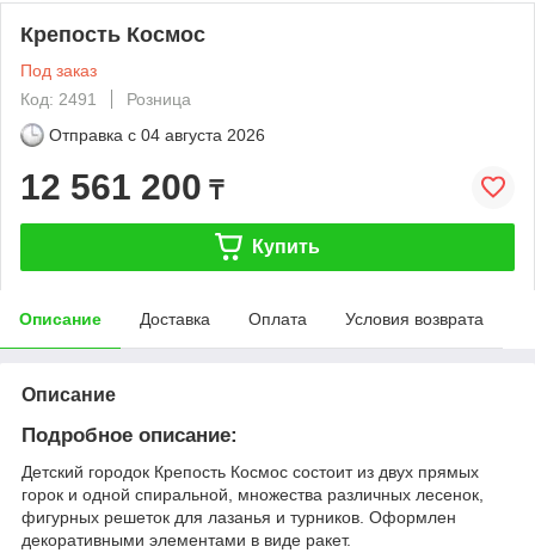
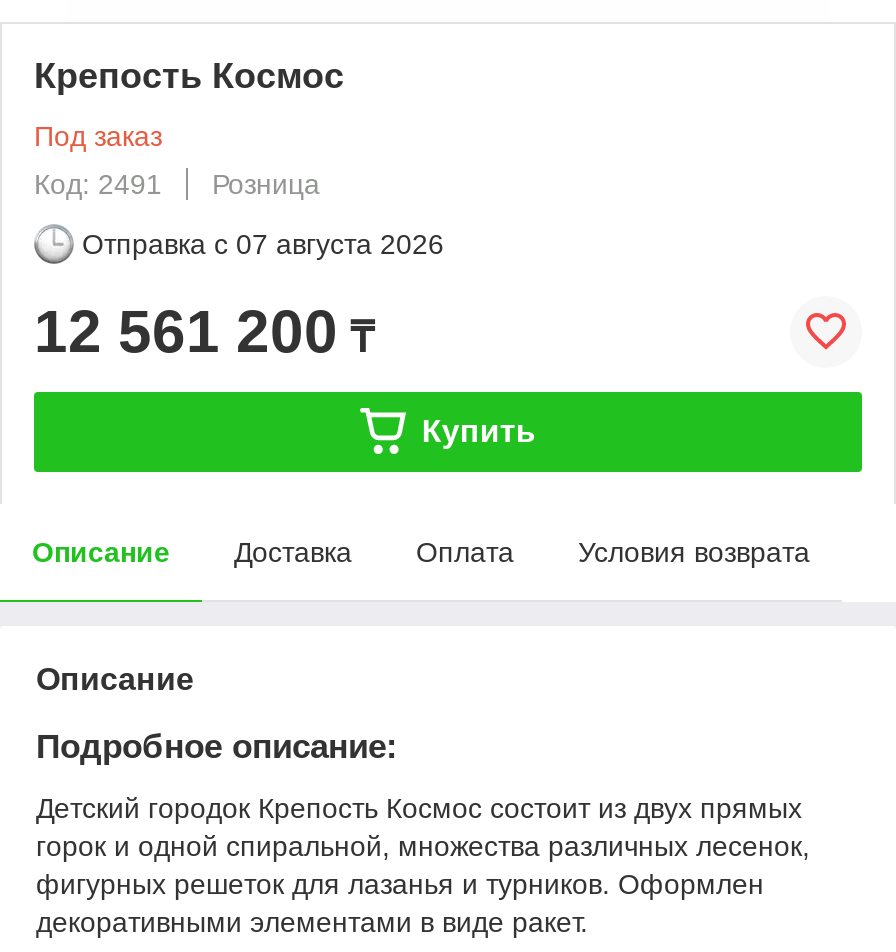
[49,125,265,144] Отправка с 04 августа 2026 -> [82,228,444,260] Отправка с 07 августа 2026

